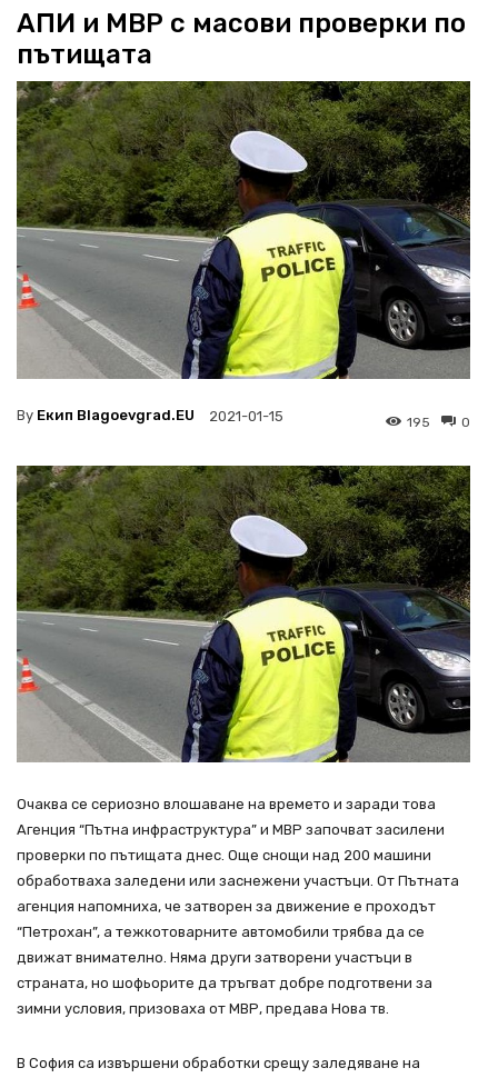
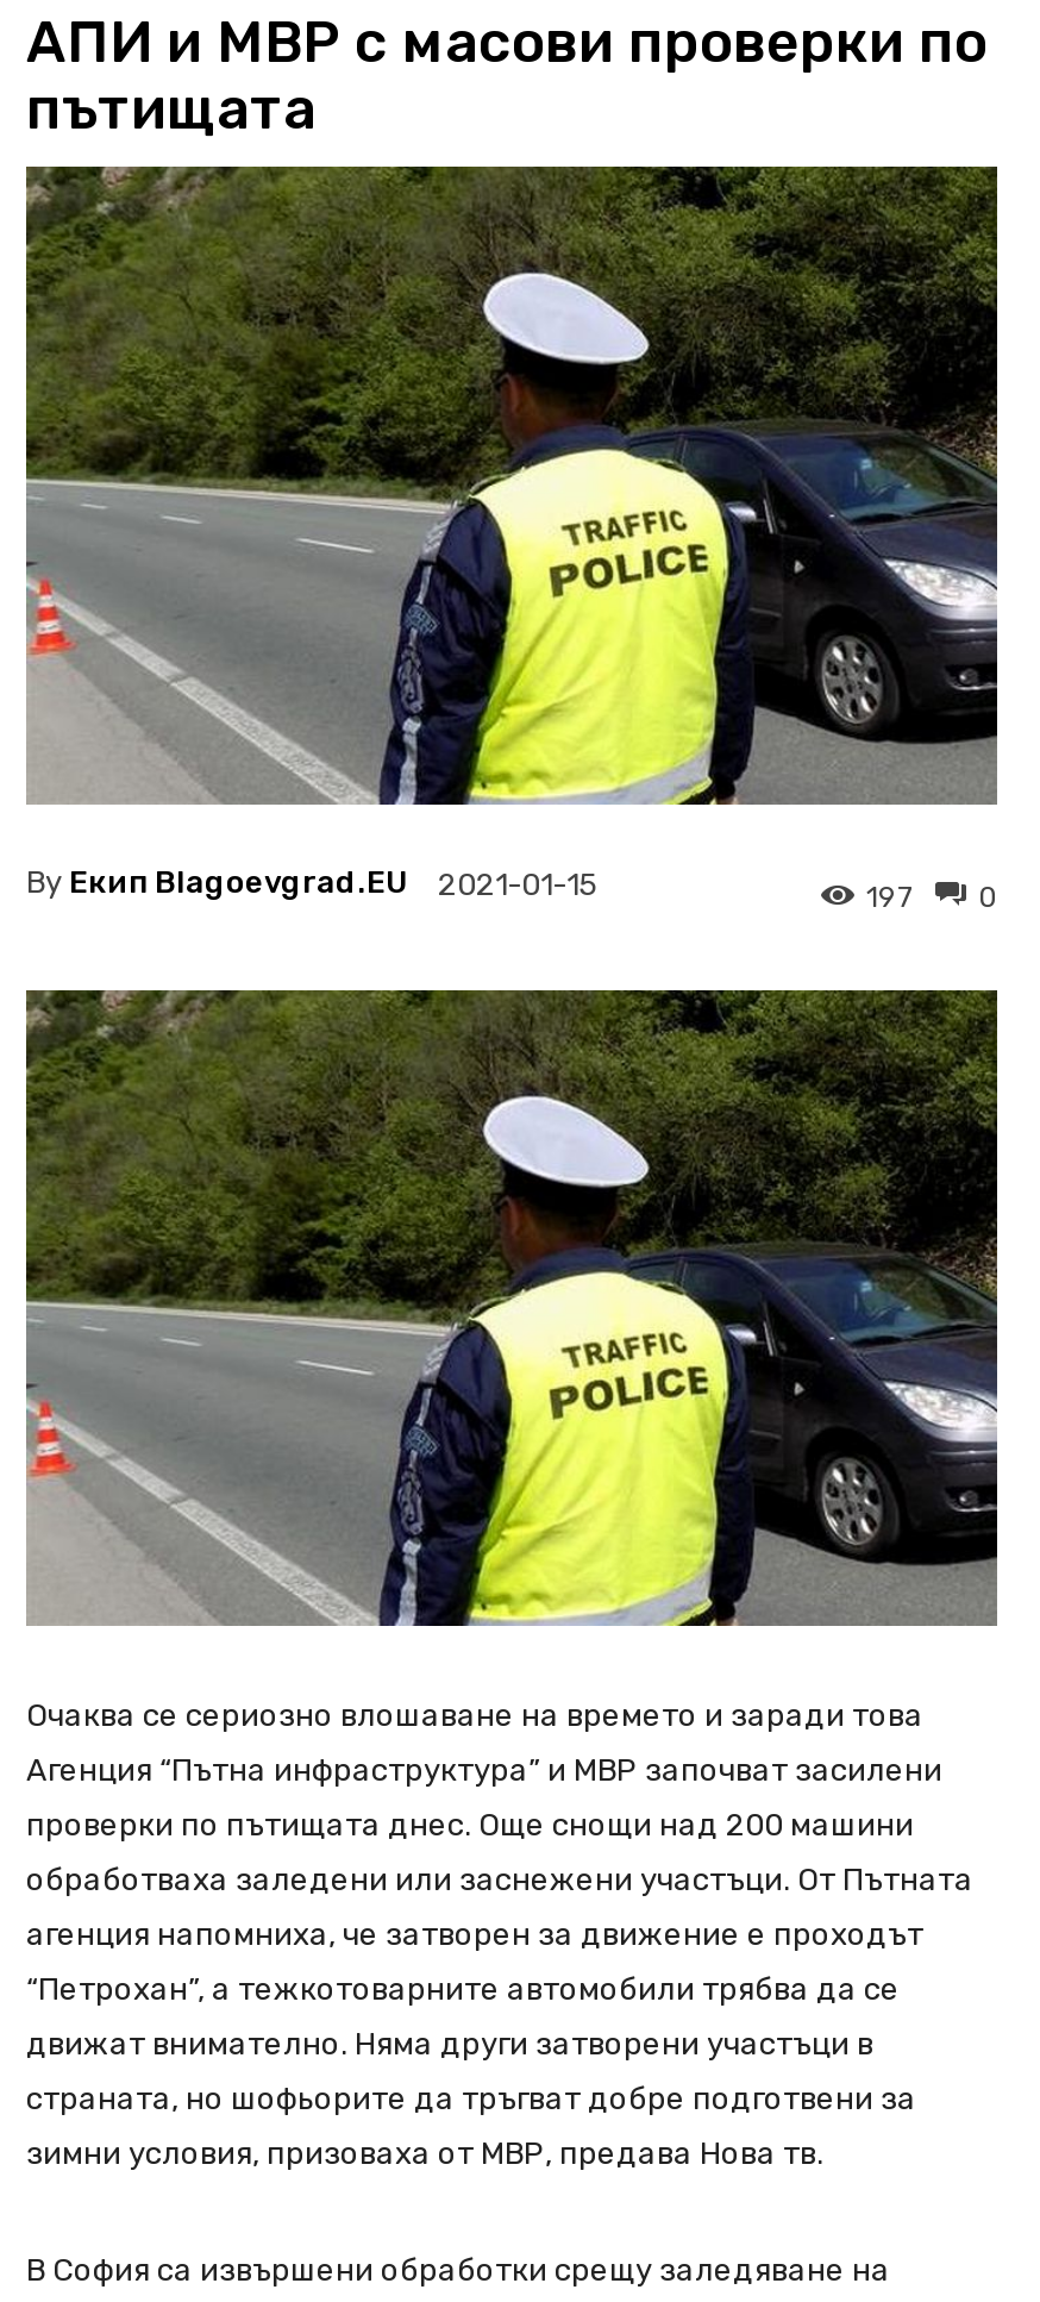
[407,414,470,430] 195 0 -> [866,880,997,913] 197 0

